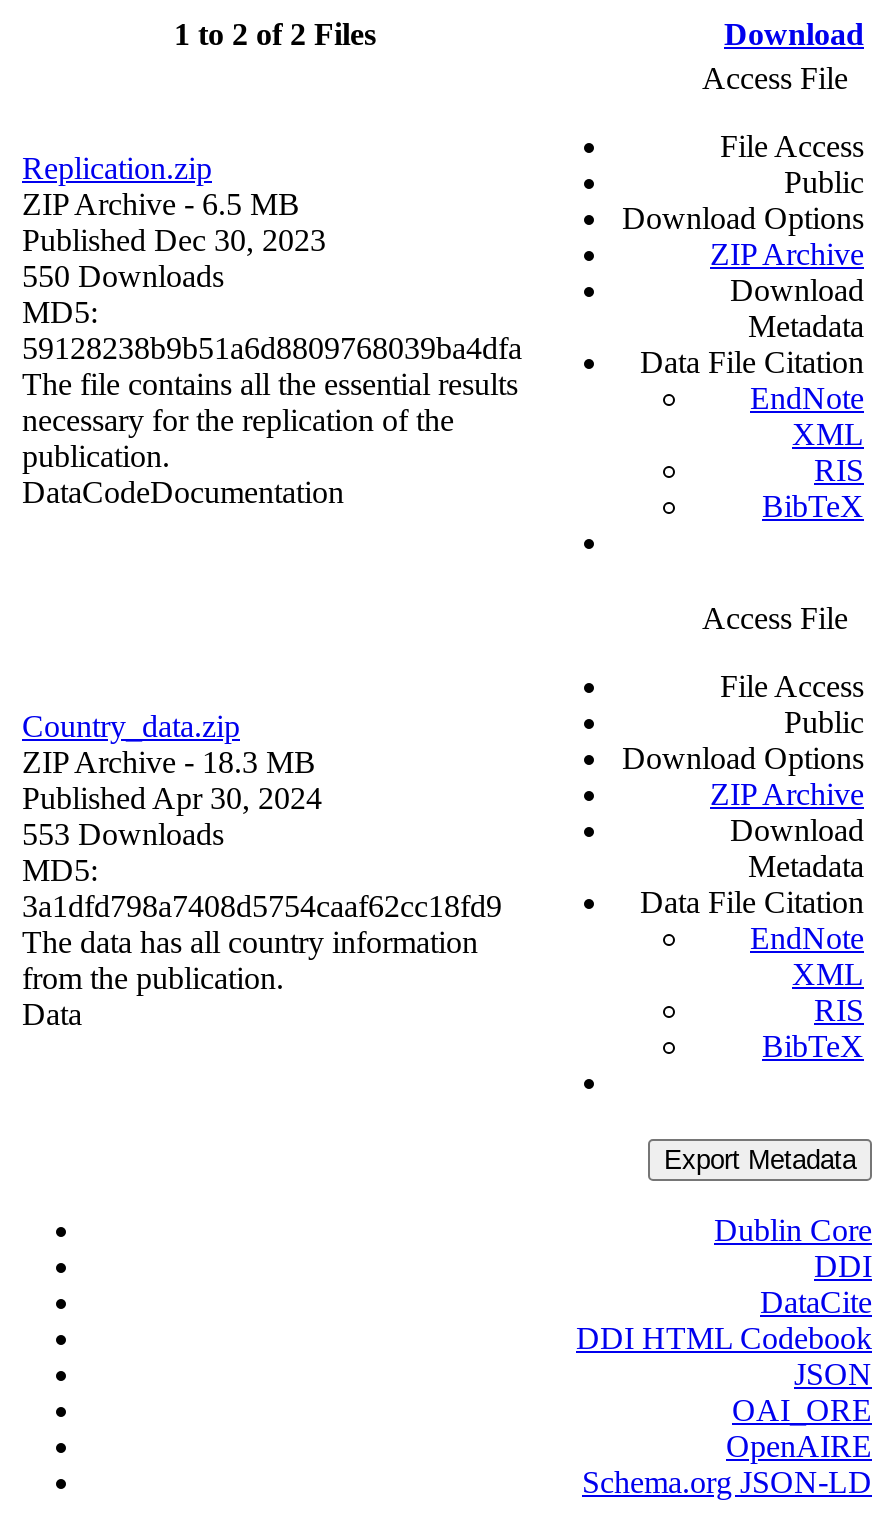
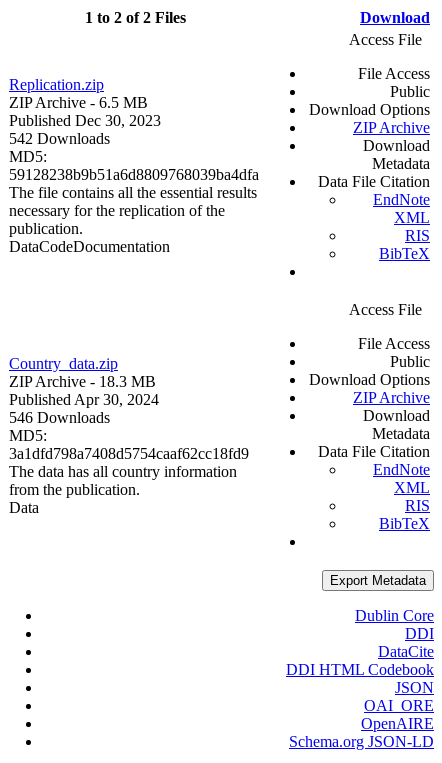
[22,260,224,294] 550 Downloads -> [9,130,110,147] 542 Downloads
[22,818,224,852] 553 Downloads -> [9,409,110,426] 546 Downloads

